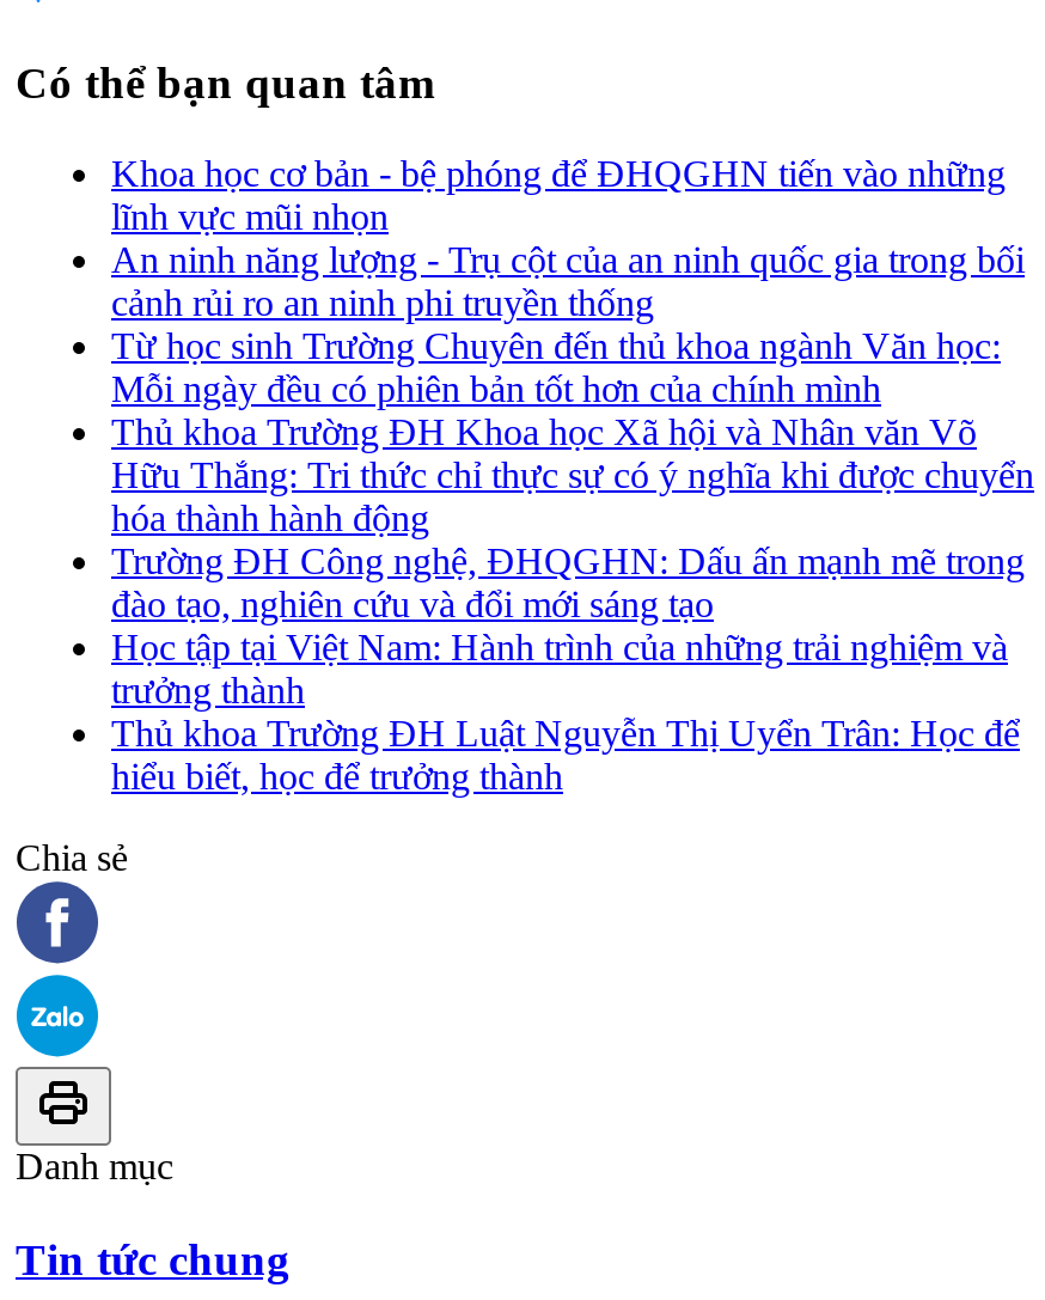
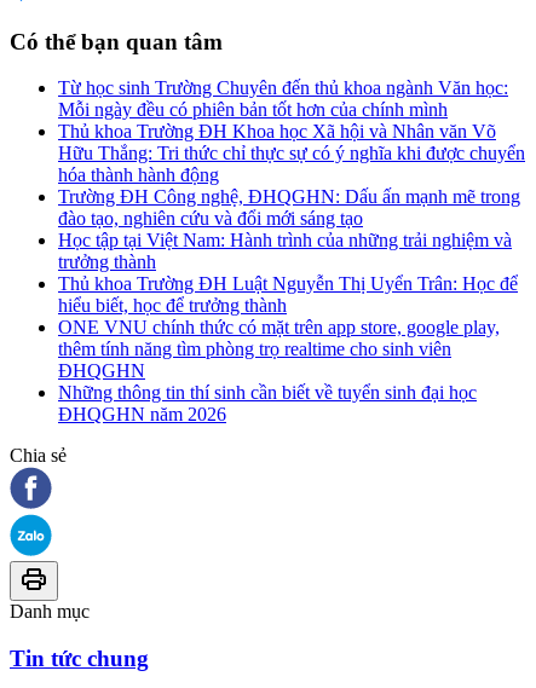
[111,154,1025,323] Khoa học cơ bản - bệ phóng để ĐHQGHN tiến vào những | lĩnh vực mũi nhọn | An ninh năng lượng - Trụ cột của an ninh quốc gia trong bối | cảnh rủi ro an ninh phi truyền thống -> none
moved [111,326,1034,797] -> [58,78,525,316]: Từ học sinh Trường Chuyên đến thủ khoa ngành Văn học: | Mỗi ngày đều có phiên bản tốt hơn của chính mình | Thủ khoa Trường ĐH Khoa học Xã hội và Nhân văn Võ | ... | Thủ khoa Trường ĐH Luật Nguyễn Thị Uyển Trân: Học để | hiểu biết, học để trưởng thành
none -> [58,317,500,425] ONE VNU chính thức có mặt trên app store, google play, | thêm tính năng tìm phòng trọ realtime cho sinh viên | ĐHQGHN | Những thông tin thí sinh cần biết về tuyển sinh đại học | ĐHQGHN năm 2026

